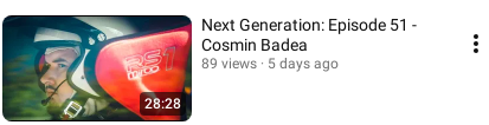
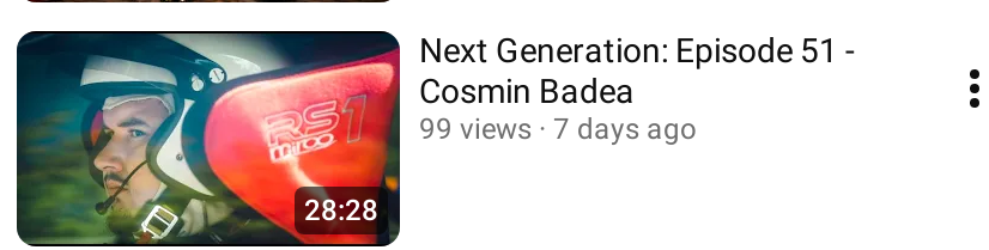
[201,56,257,73] 89 views -> [419,114,532,147] 99 views
[268,56,339,73] 5 days ago -> [553,114,697,147] 7 days ago

